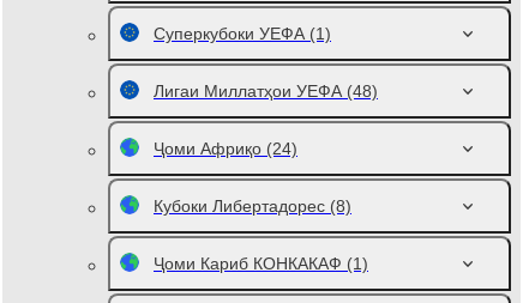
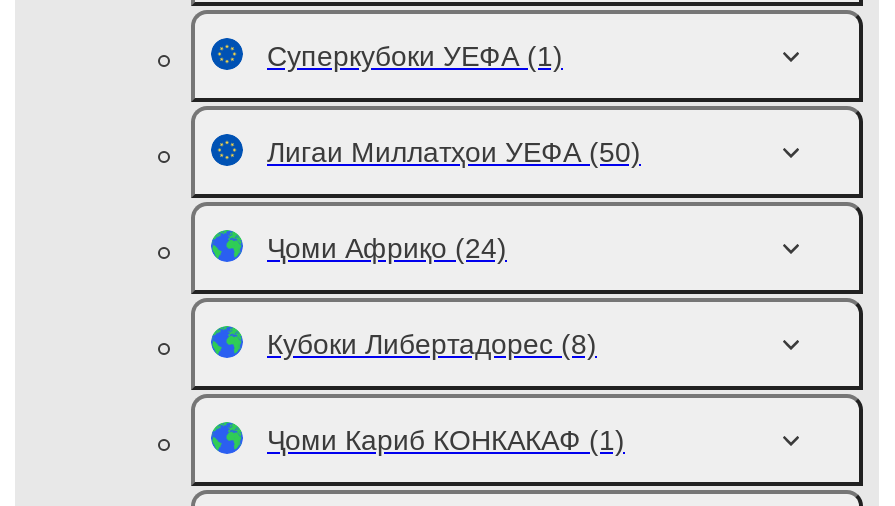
[154,81,378,101] Лигаи Миллатҳои УЕФА (48) -> [267,136,641,168] Лигаи Миллатҳои УЕФА (50)

